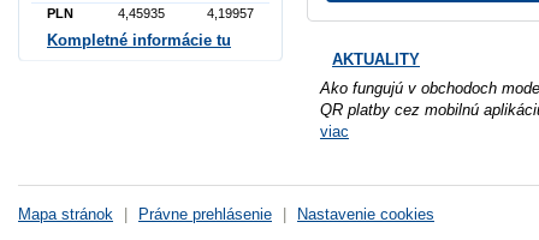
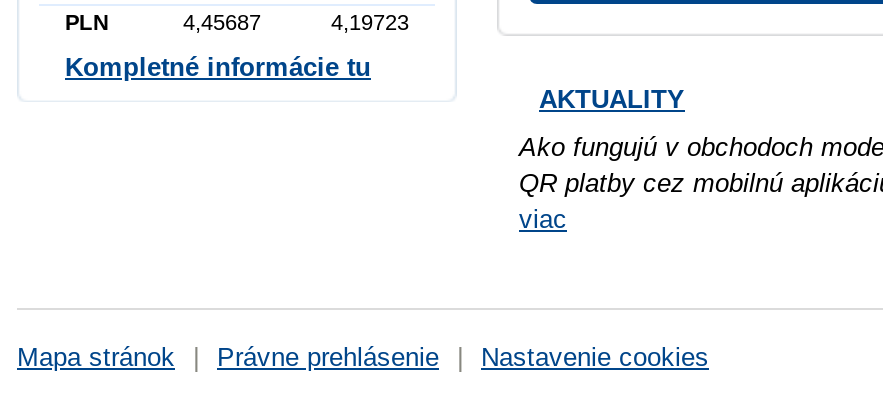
[118,5,165,20] 4,45935 -> [183,9,261,33] 4,45687
[207,5,254,20] 4,19957 -> [331,9,409,33] 4,19723

